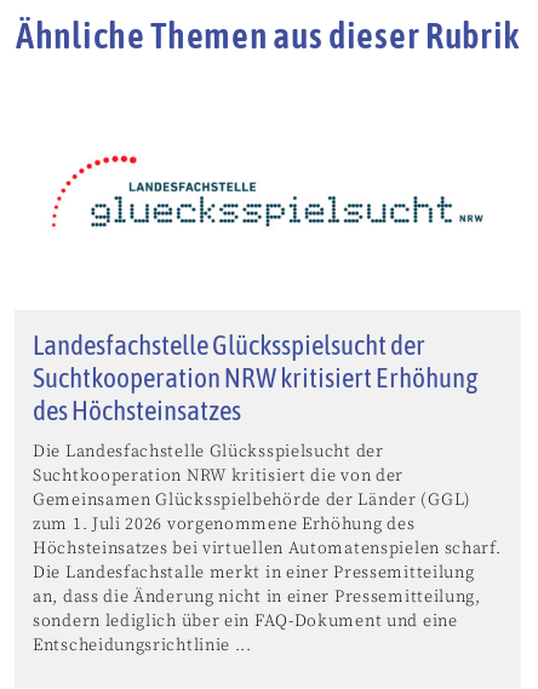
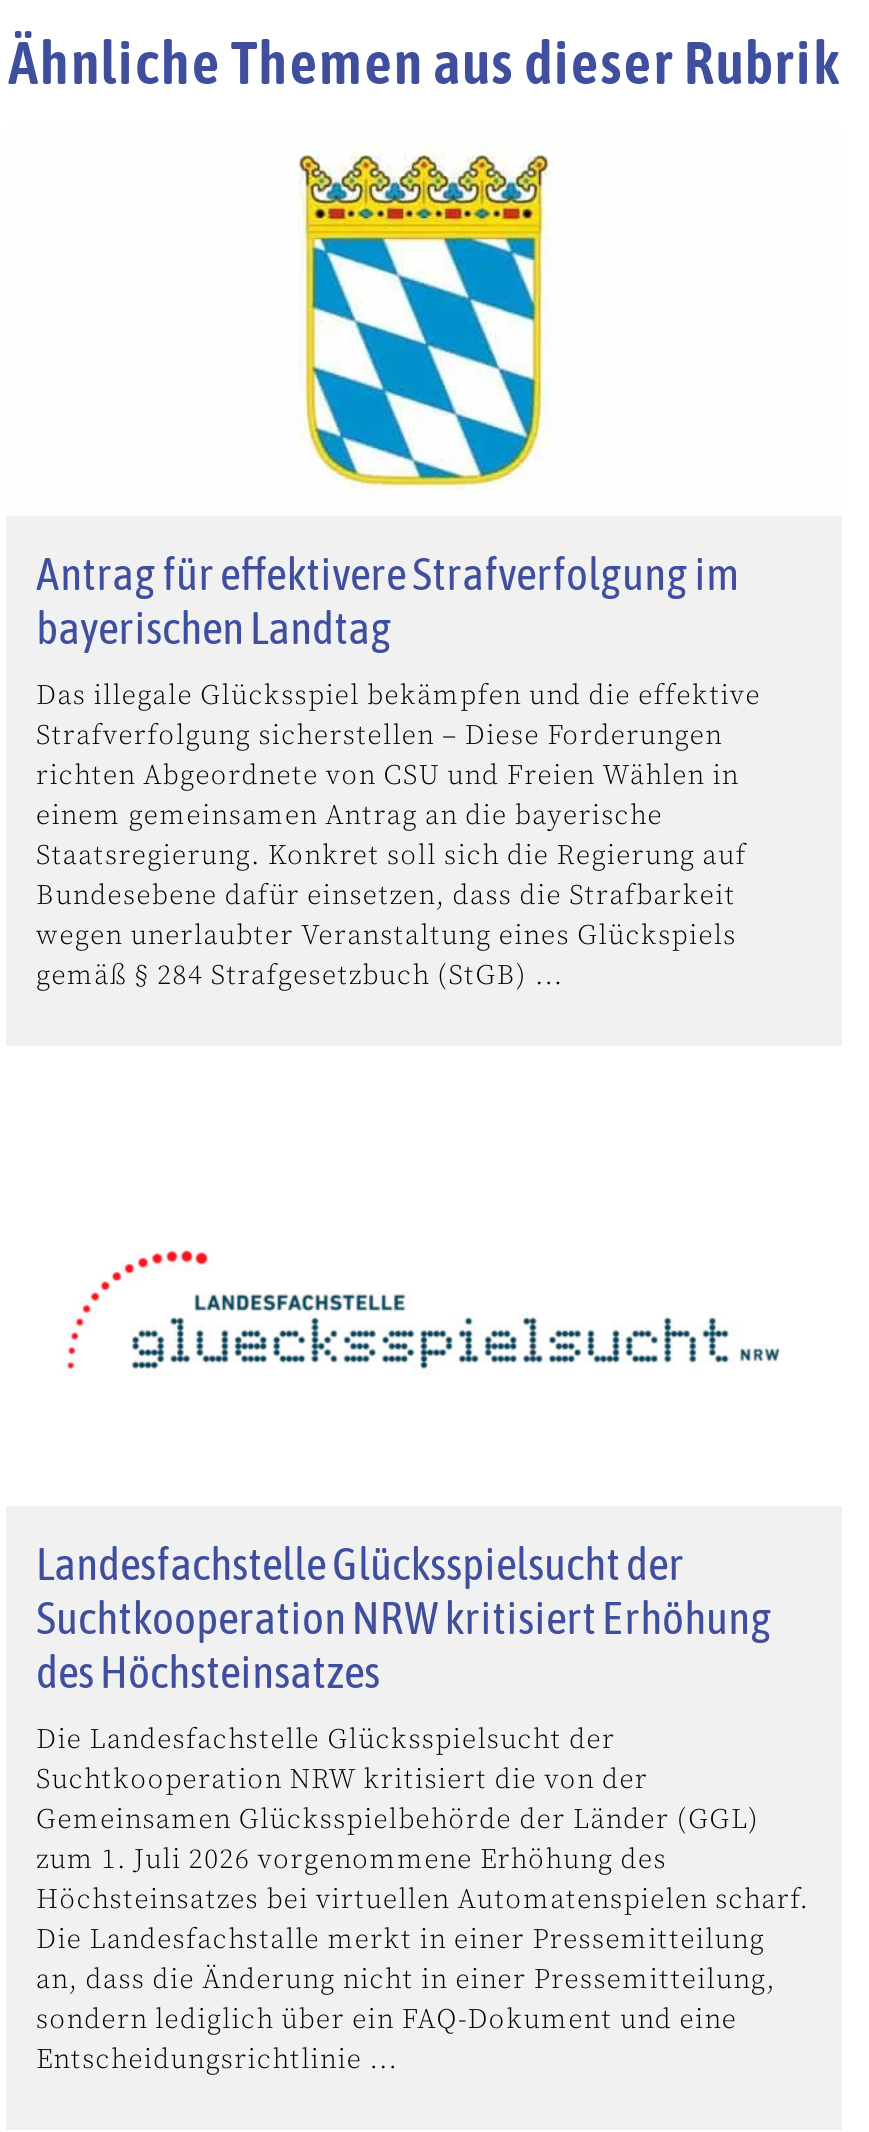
none -> [36,152,761,994] [image] | Antrag für effektivere Strafverfolgung im | bayerischen Landtag | Das illegale Glücksspiel bekämpfen und die effektive | Strafverfolgung sicherstellen – Diese Forderungen | richten Abgeordnete von CSU und Freien Wählen in | einem gemeinsamen Antrag an die bayerische | Staatsregierung. Konkret soll sich die Regierung auf | Bundesebene dafür einsetzen, dass die Strafbarkeit | wegen unerlaubter Veranstaltung eines Glückspiels | gemäß § 284 Strafgesetzbuch (StGB) ...

